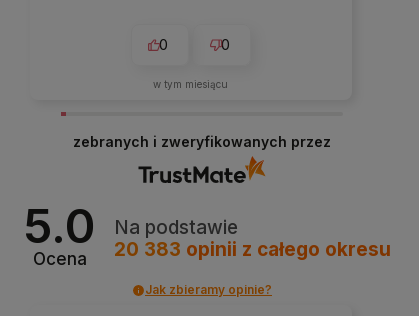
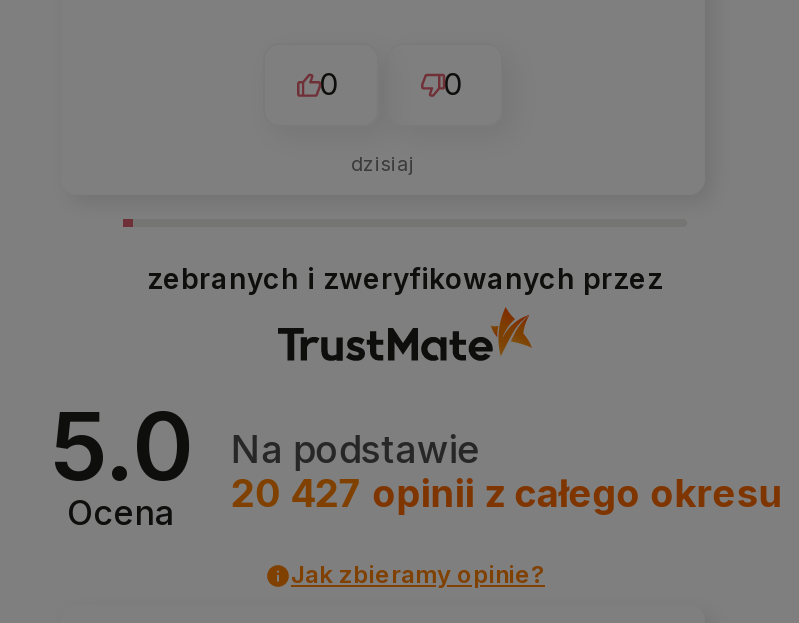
[153,78,228,90] w tym miesiącu -> [351,151,415,175] dzisiaj
[114,238,391,261] 20 383 opinii z całego okresu -> [231,470,783,516] 20 427 opinii z całego okresu

